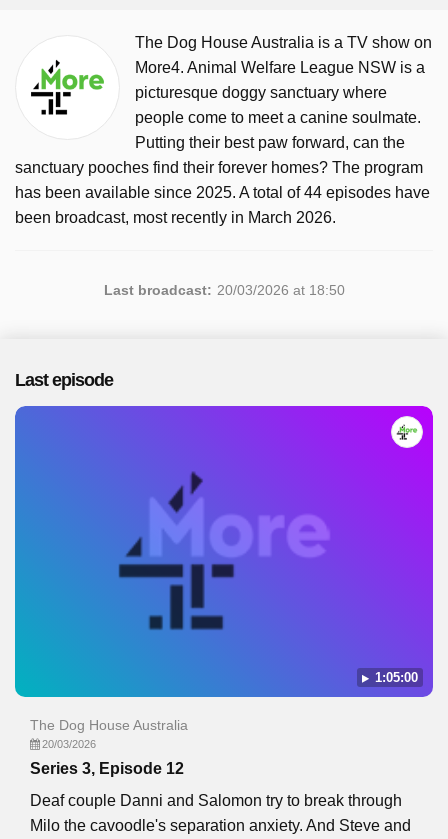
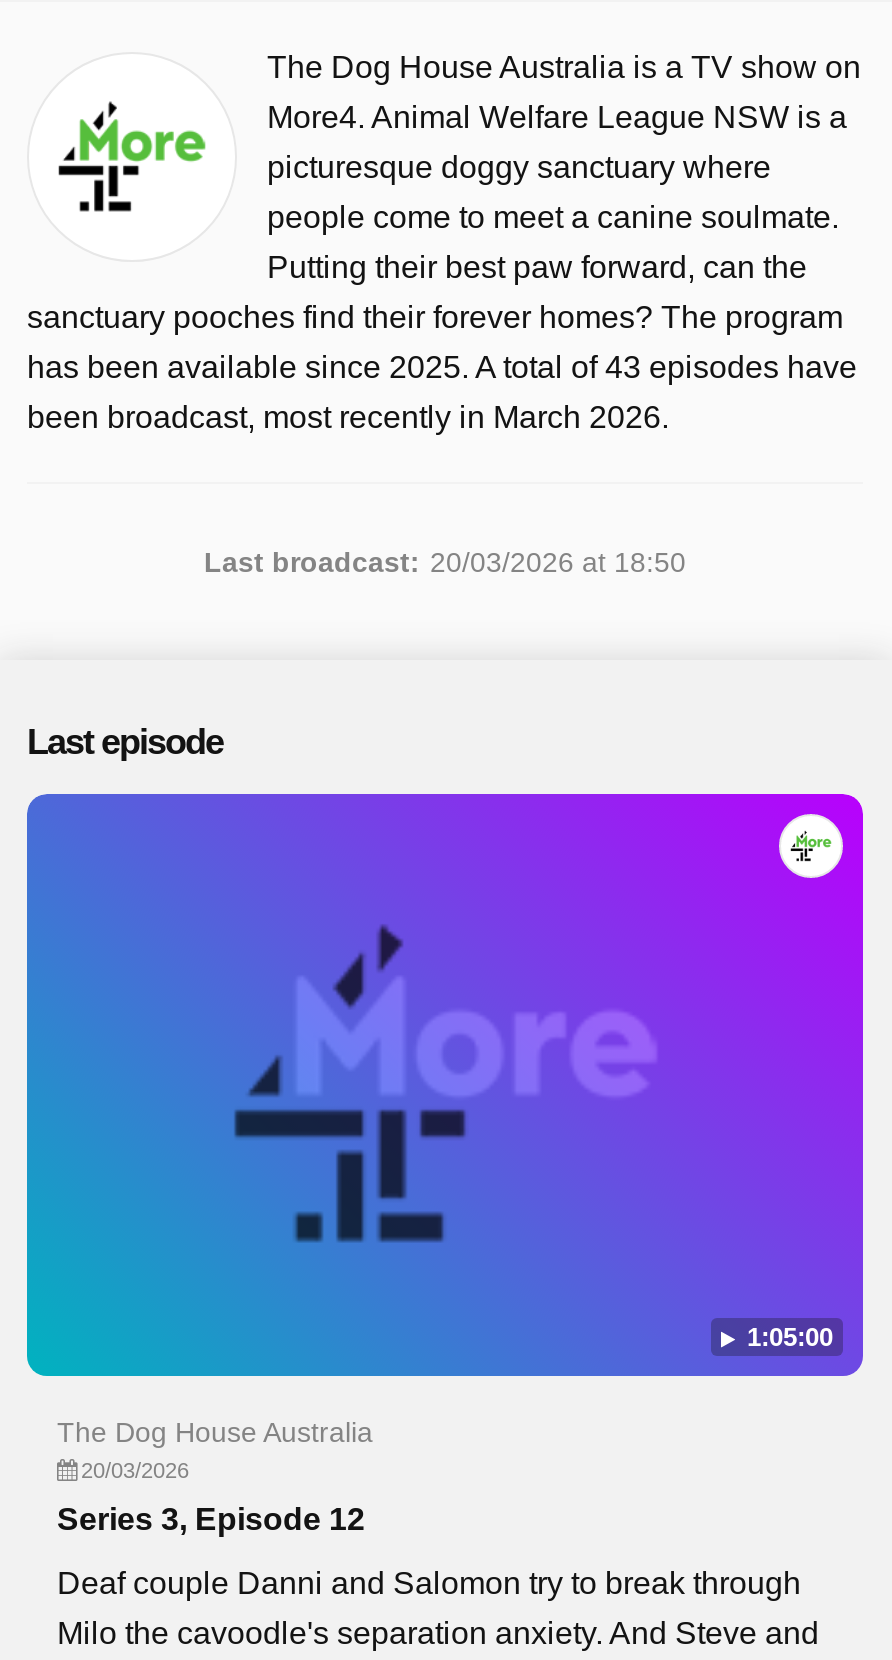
[15,184,430,201] has been available since 2025. A total of 44 episodes have -> [27,350,857,384] has been available since 2025. A total of 43 episodes have

